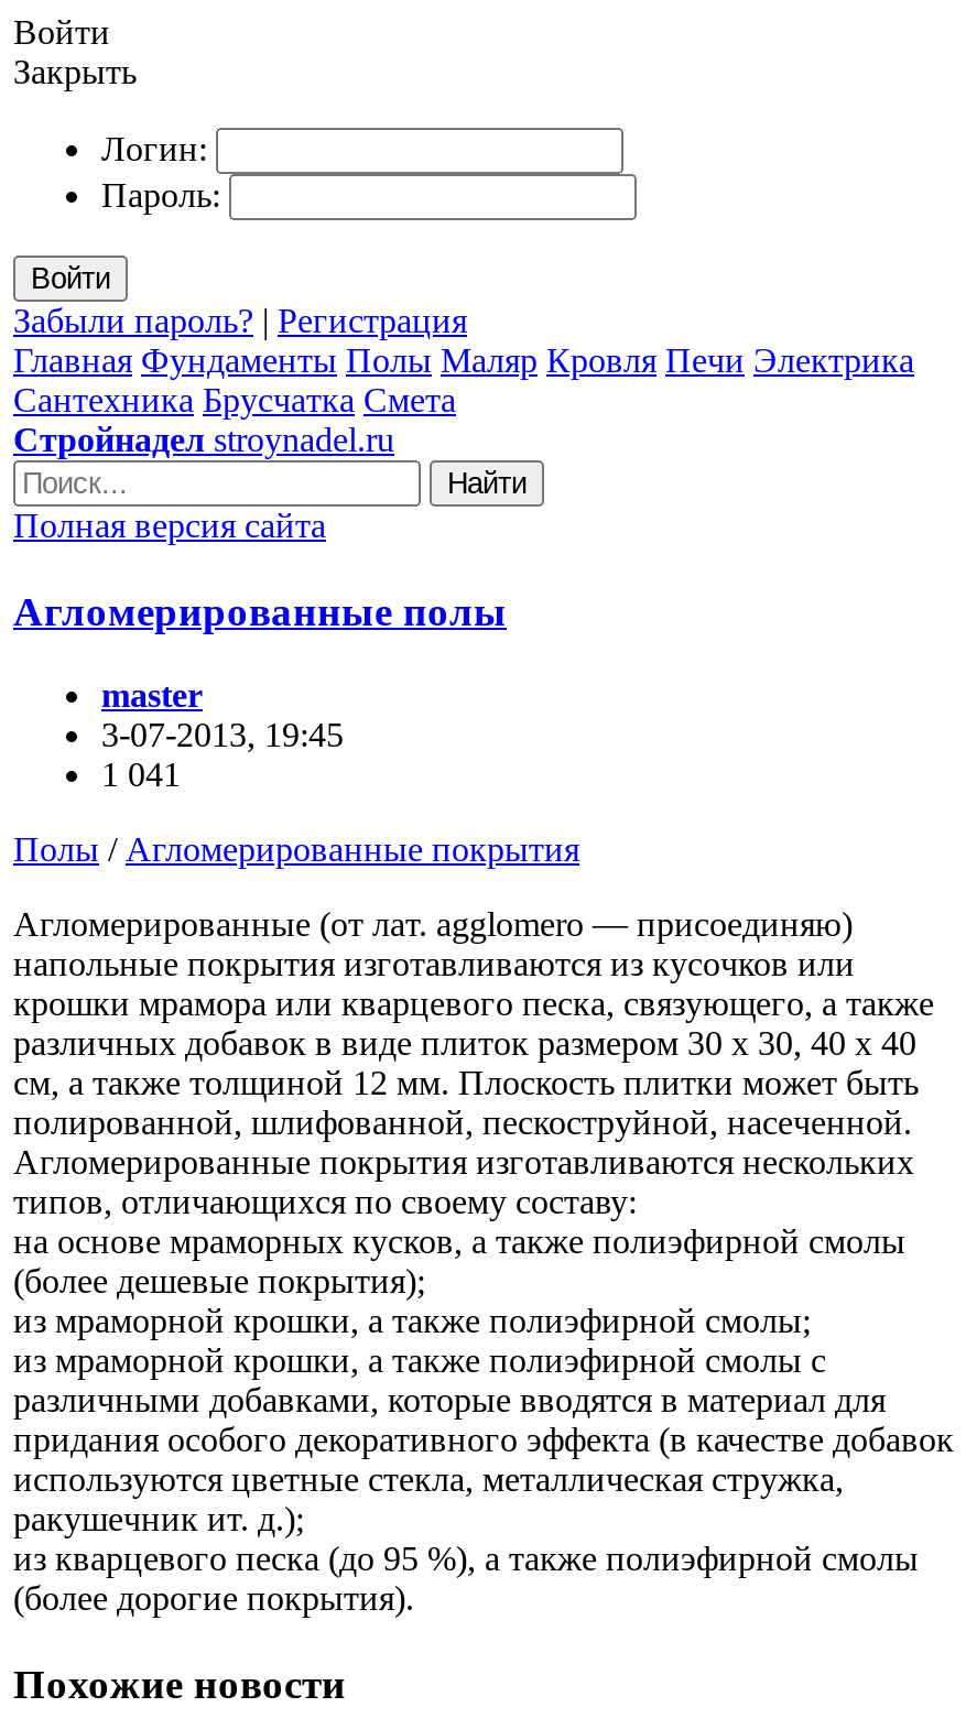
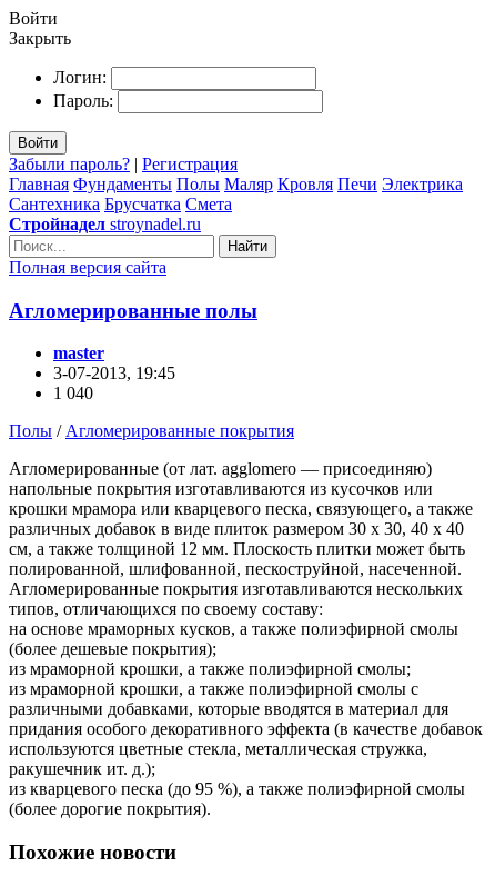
[101,756,181,794] 1 041 -> [53,384,93,403] 1 040

